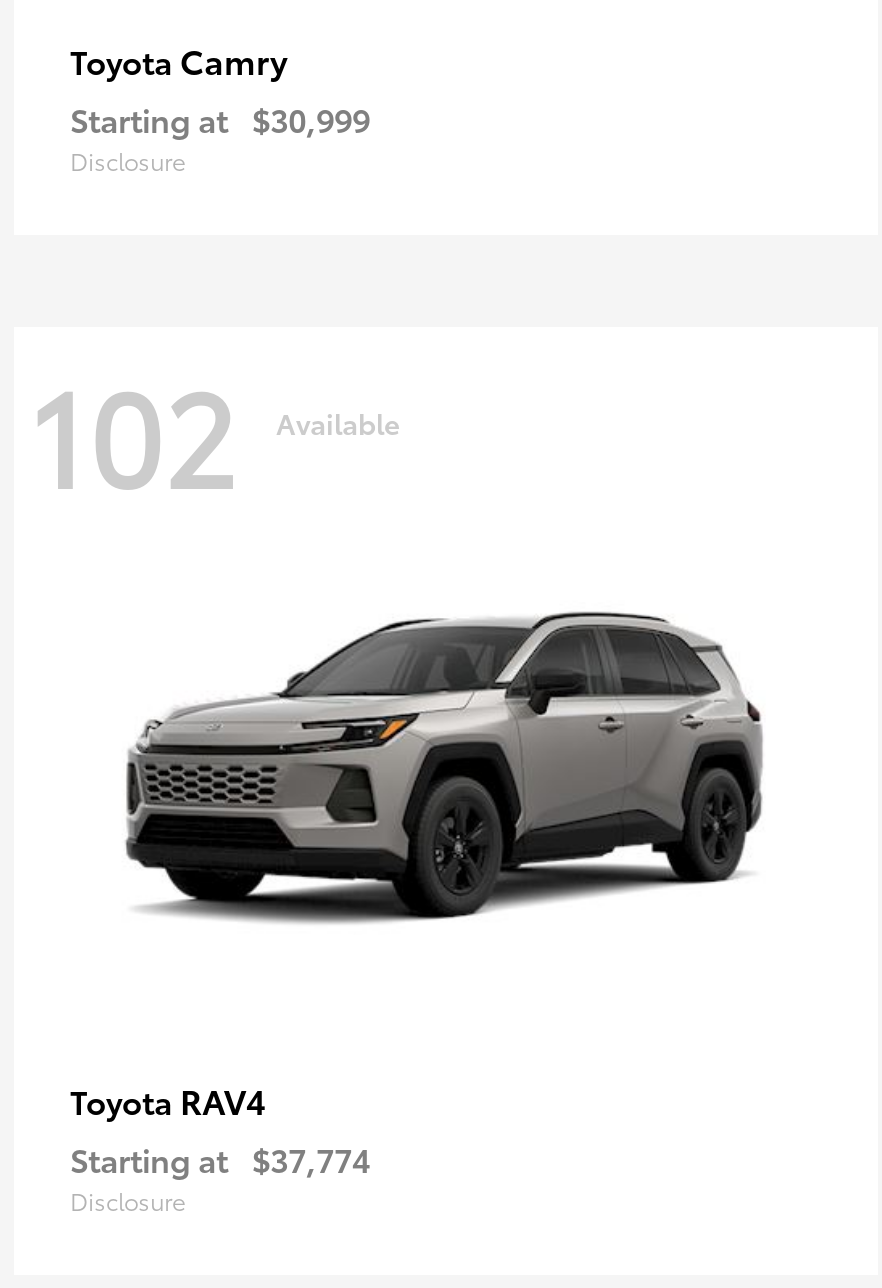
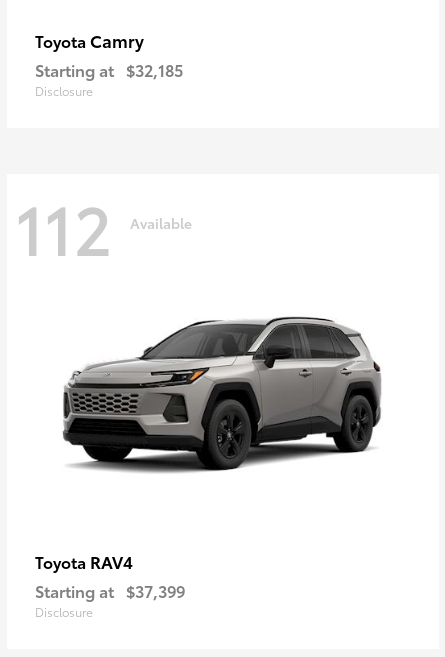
[70,94,370,140] Starting at $30,999 -> [35,58,183,81] Starting at $32,185
[30,339,400,523] 102 Available -> [15,181,192,273] 112 Available
[70,1135,370,1181] Starting at $37,774 -> [35,579,185,602] Starting at $37,399

